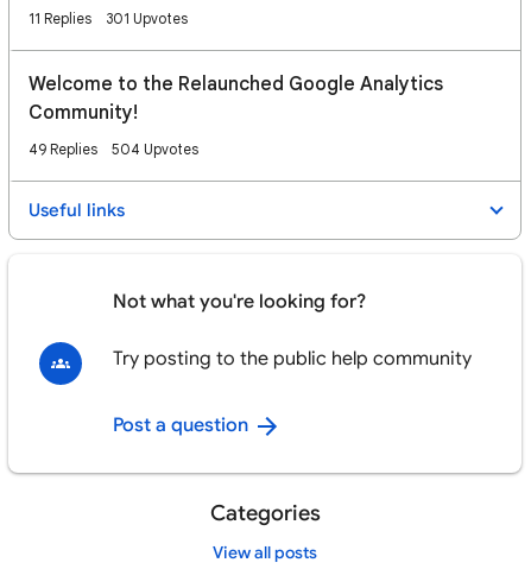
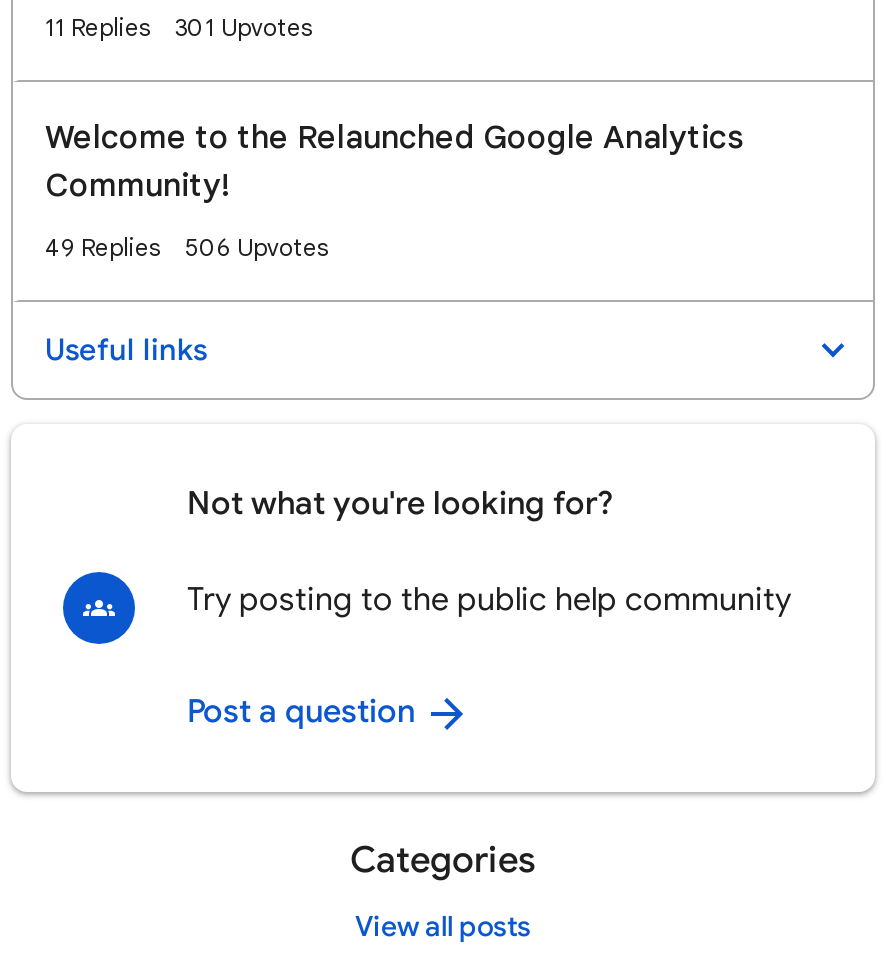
[29,140,198,158] 49 Replies 504 Upvotes -> [45,232,329,262] 49 Replies 506 Upvotes

